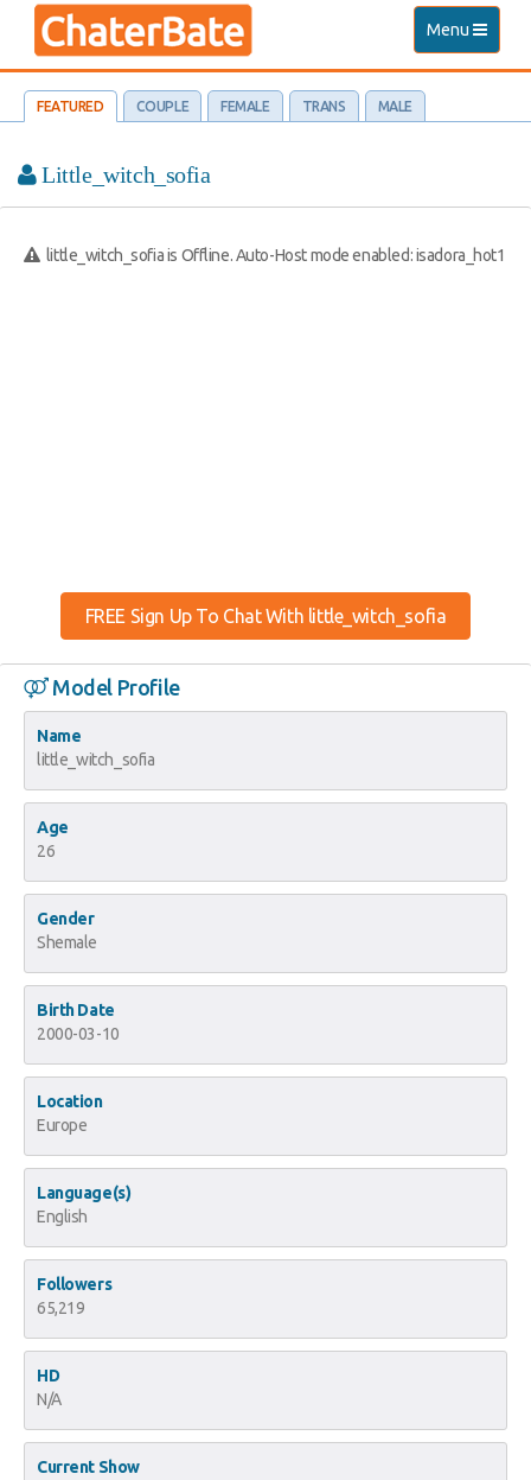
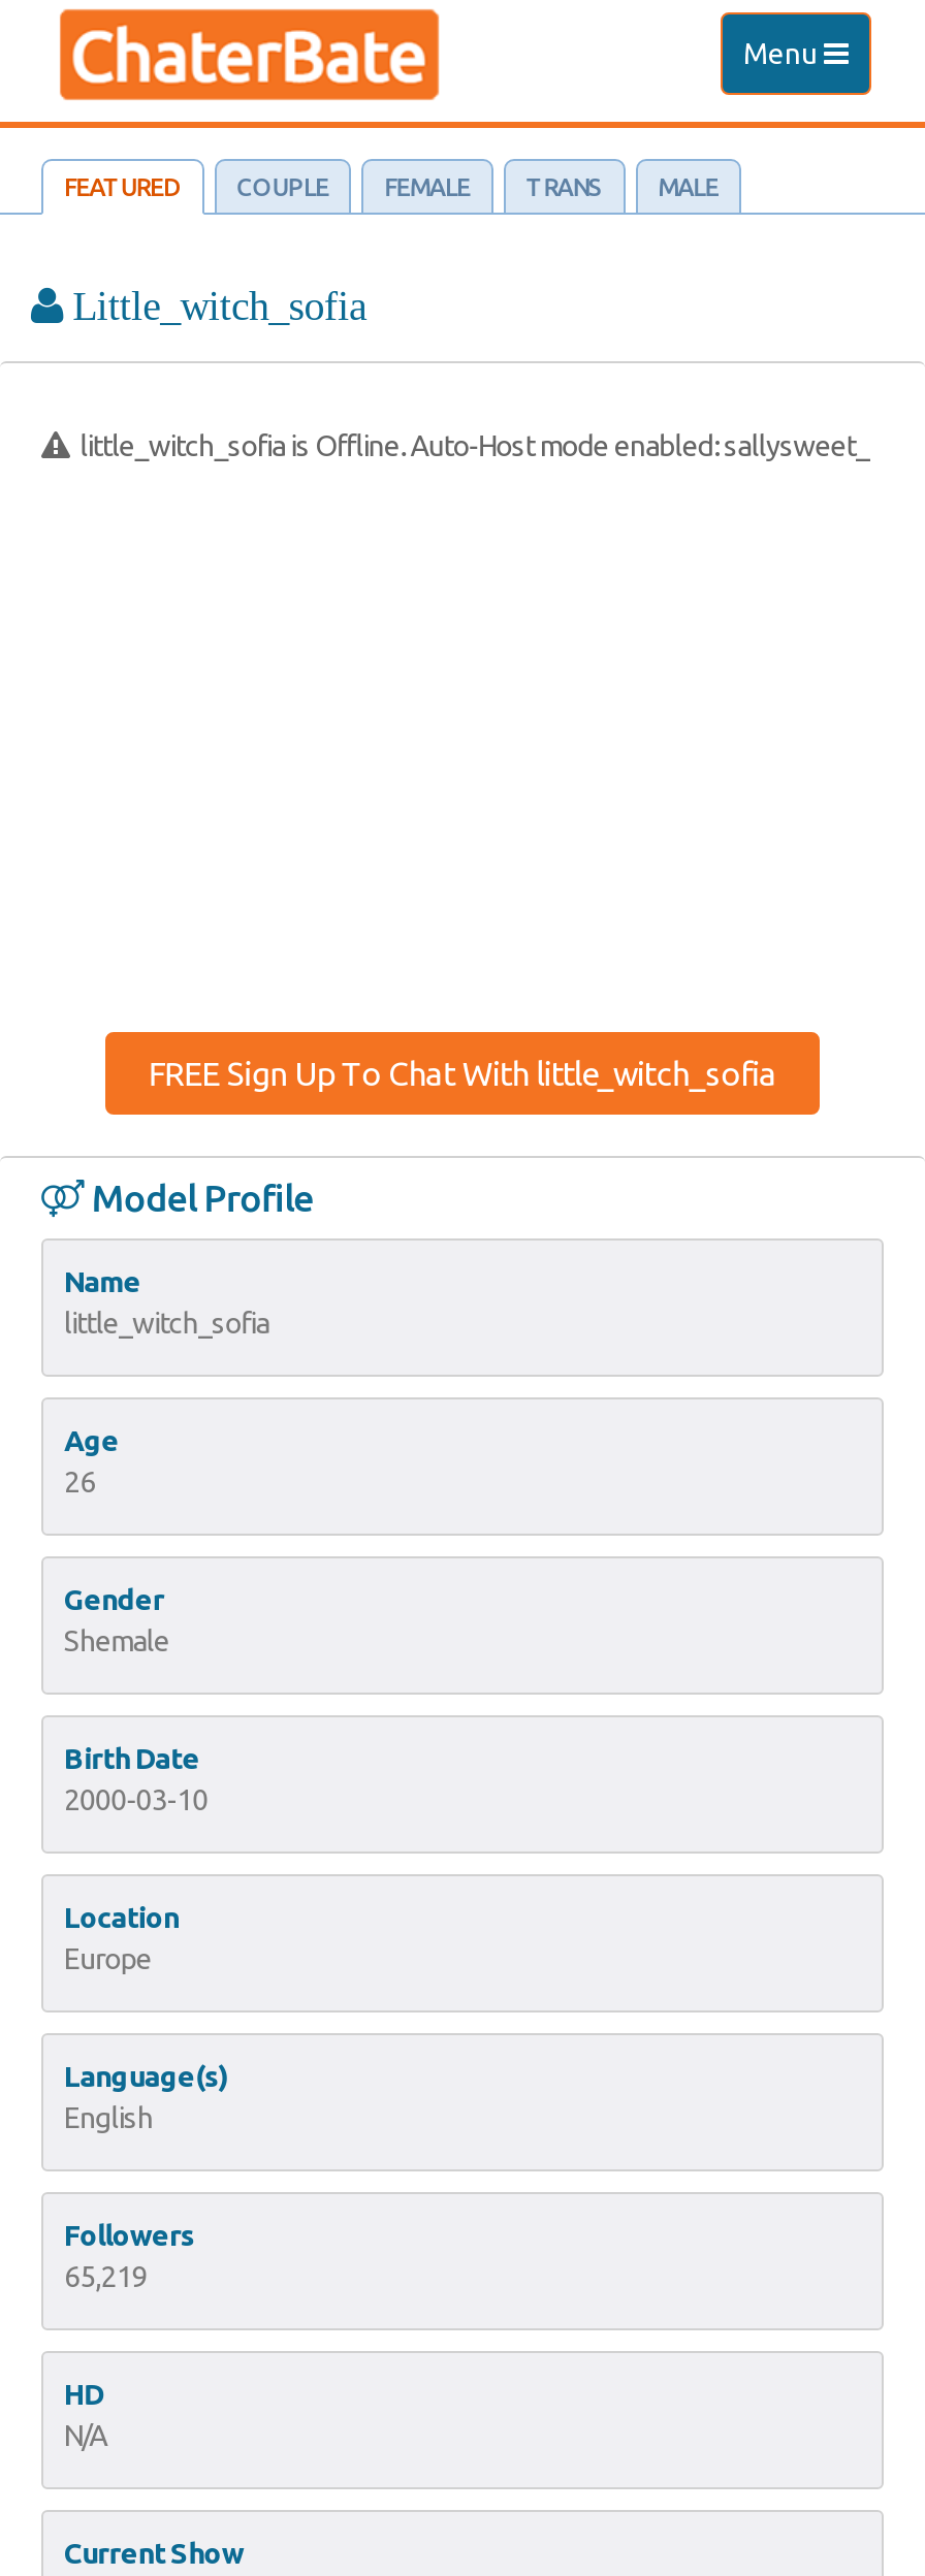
[46,245,506,264] little_witch_sofia is Offline. Auto-Host mode enabled: isadora_hot1 -> [80,429,869,462] little_witch_sofia is Offline. Auto-Host mode enabled: sallysweet_

